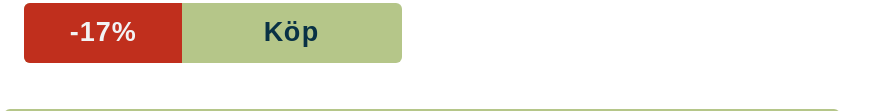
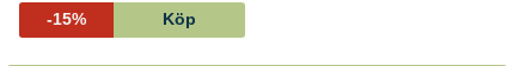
[70,17,136,47] -17% -> [47,11,86,29] -15%

